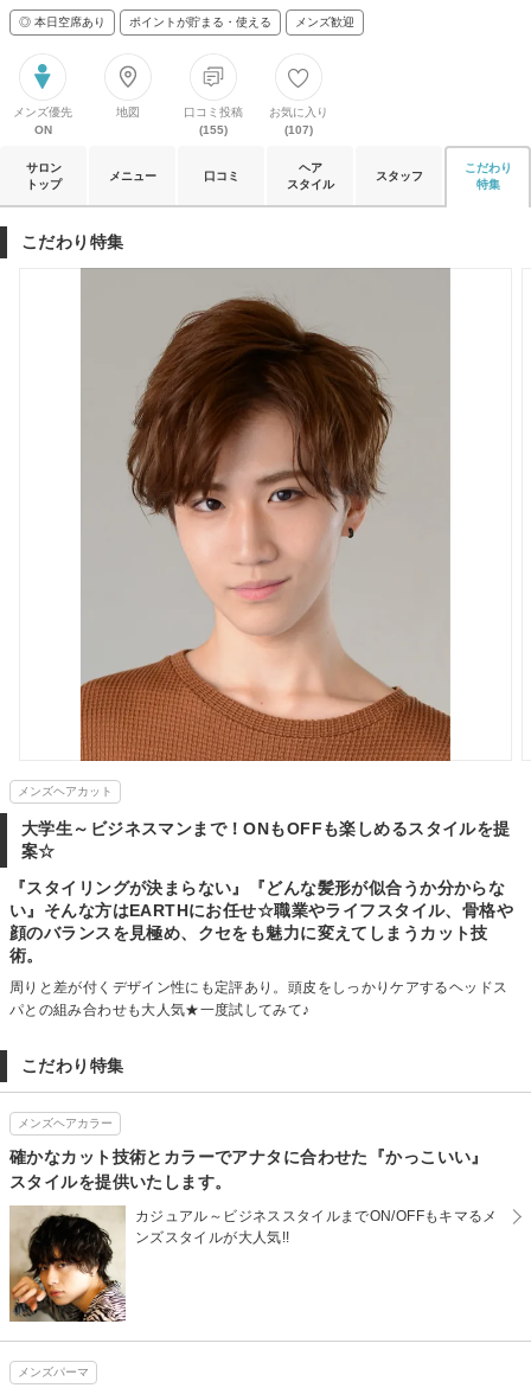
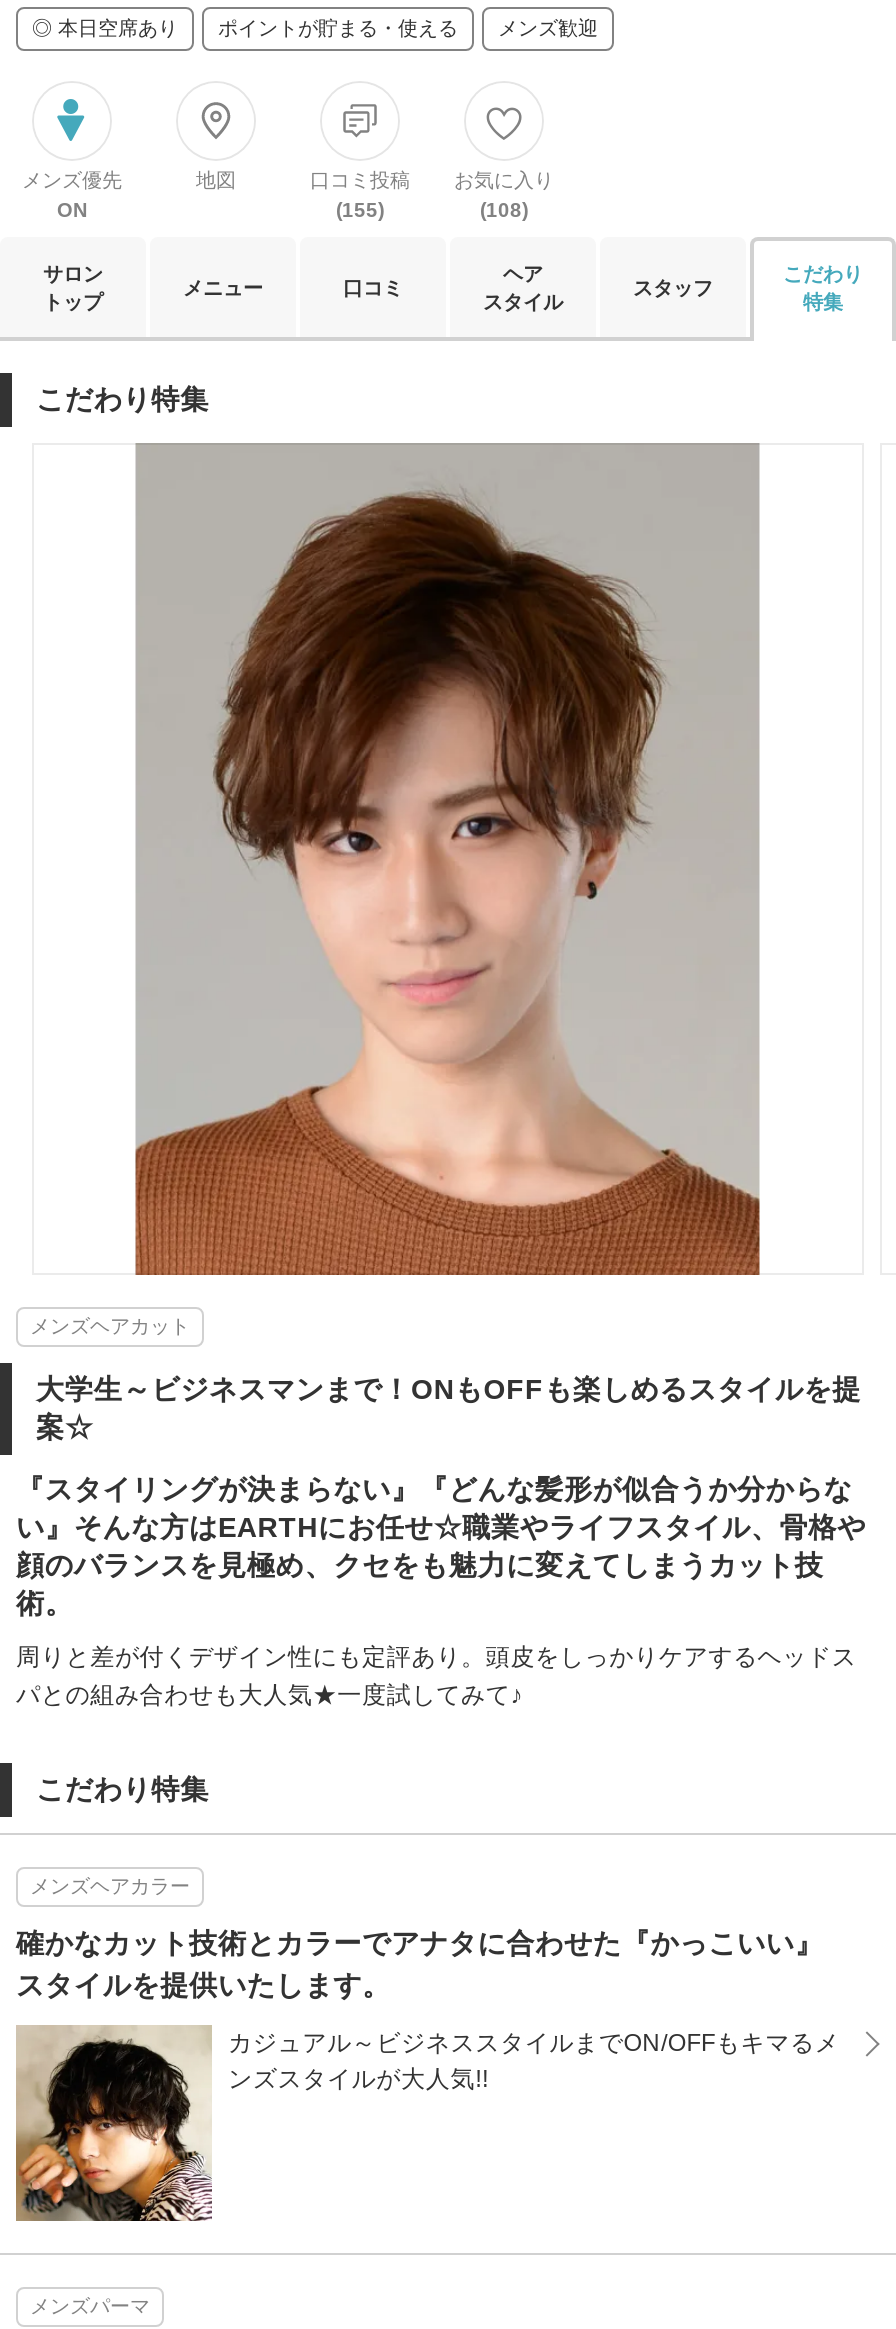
[284,123,313,136] (107) -> [480,199,528,221] (108)

